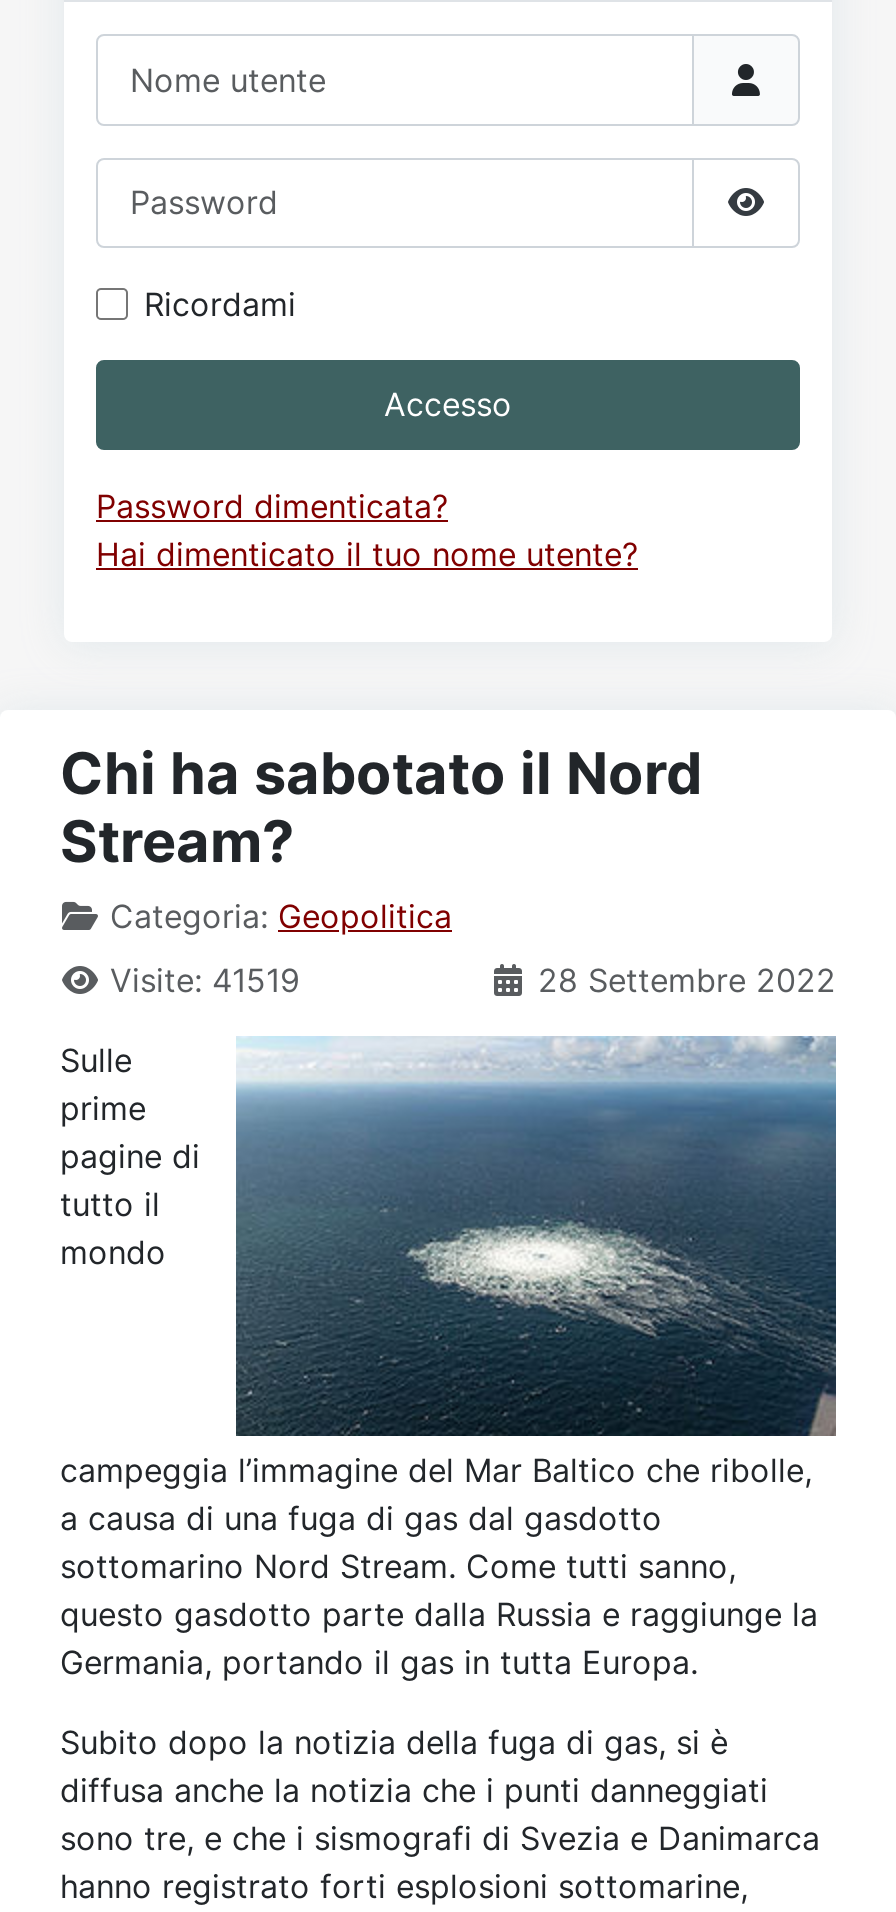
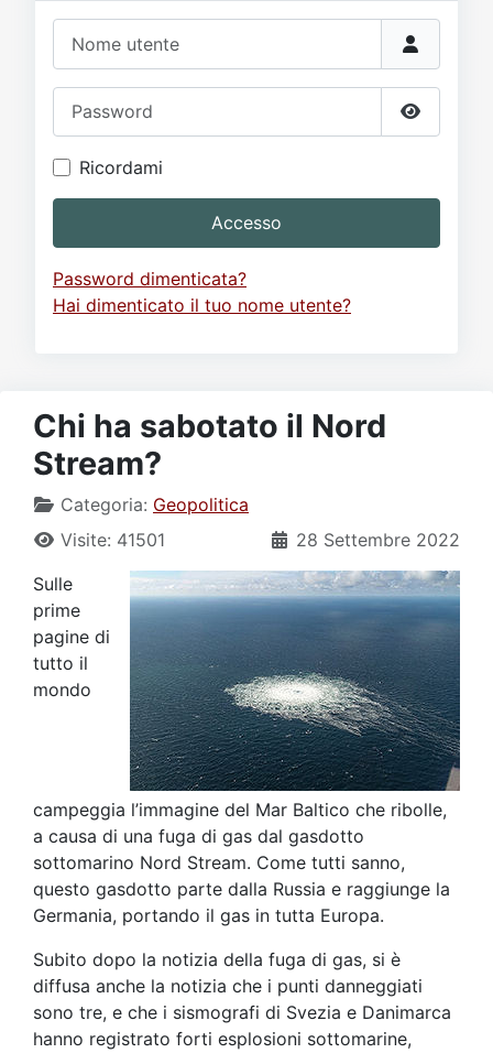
[110,960,300,1000] Visite: 41519 -> [61,529,165,551] Visite: 41501

